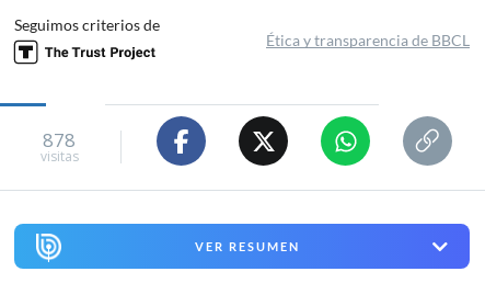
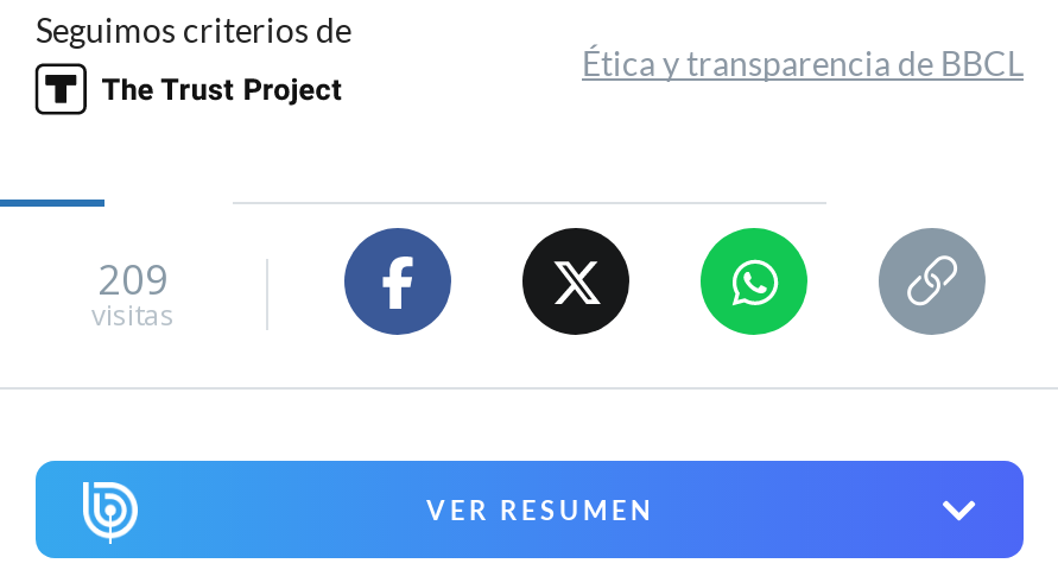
[43,127,76,152] 878 -> [97,252,169,306] 209

